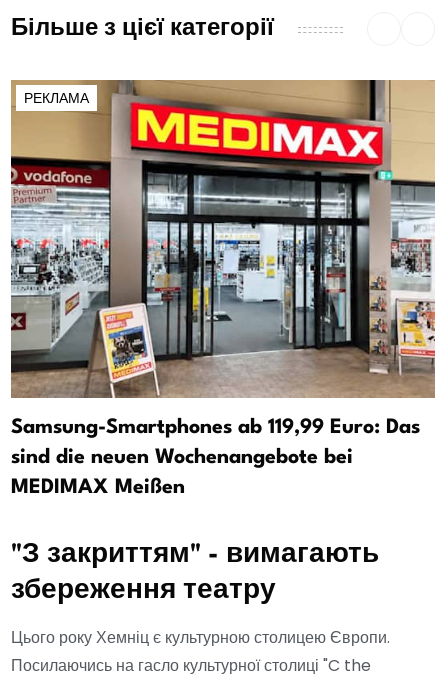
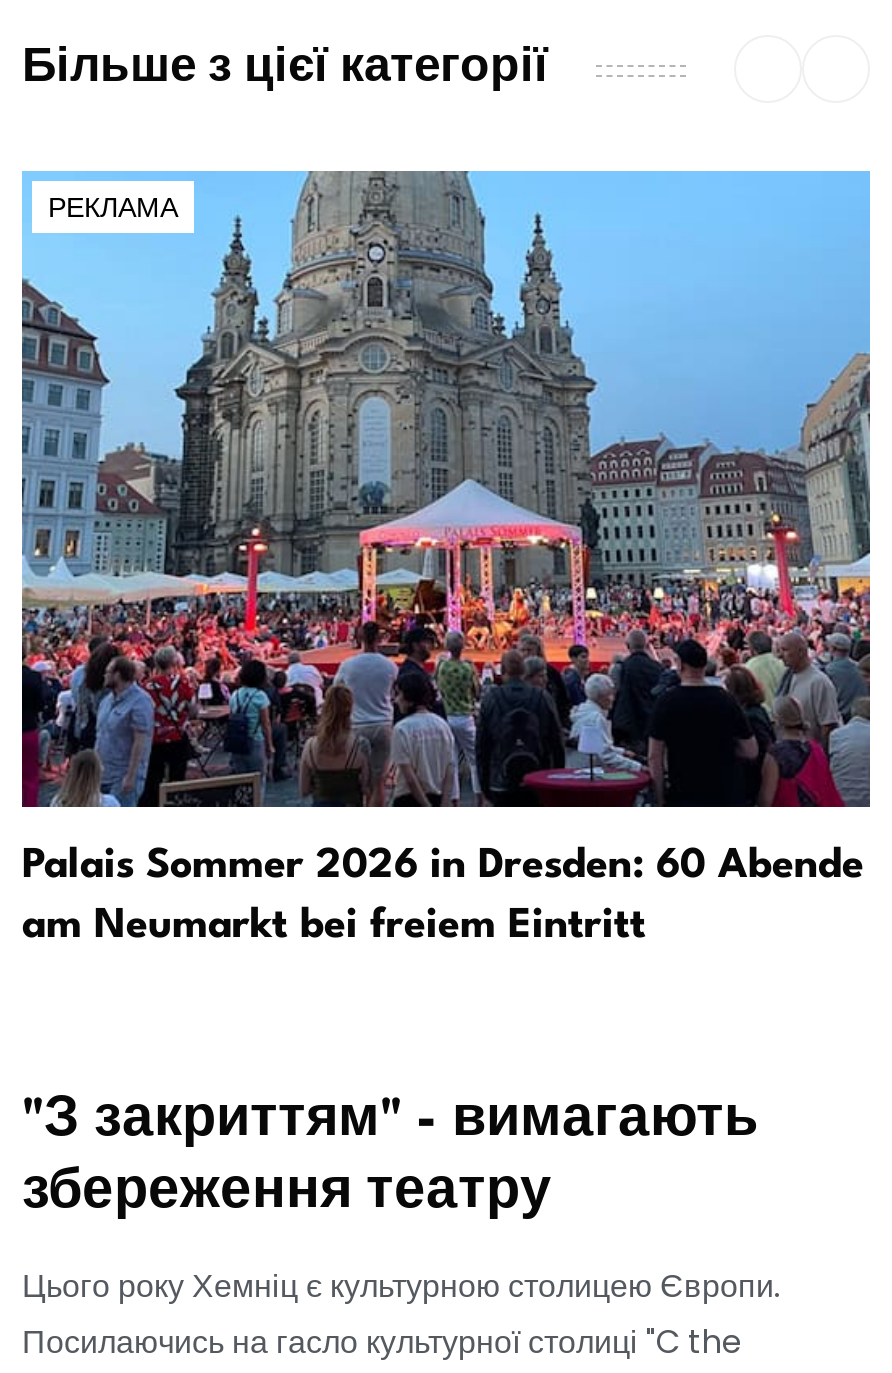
[10,79,436,498] [image] | Samsung-Smartphones ab 119,99 Euro: Das | sind die neuen Wochenangebote bei | MEDIMAX Meißen -> [20,169,872,947] [image] | Palais Sommer 2026 in Dresden: 60 Abende | am Neumarkt bei freiem Eintritt

